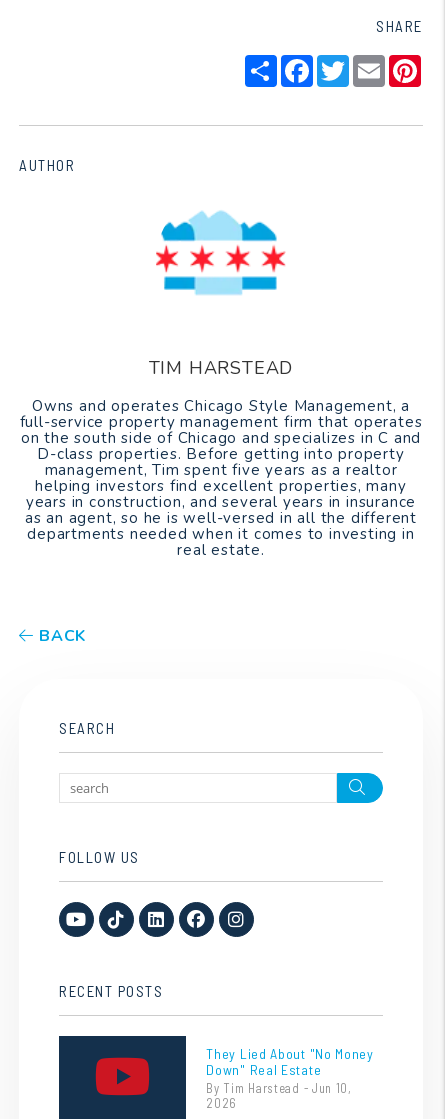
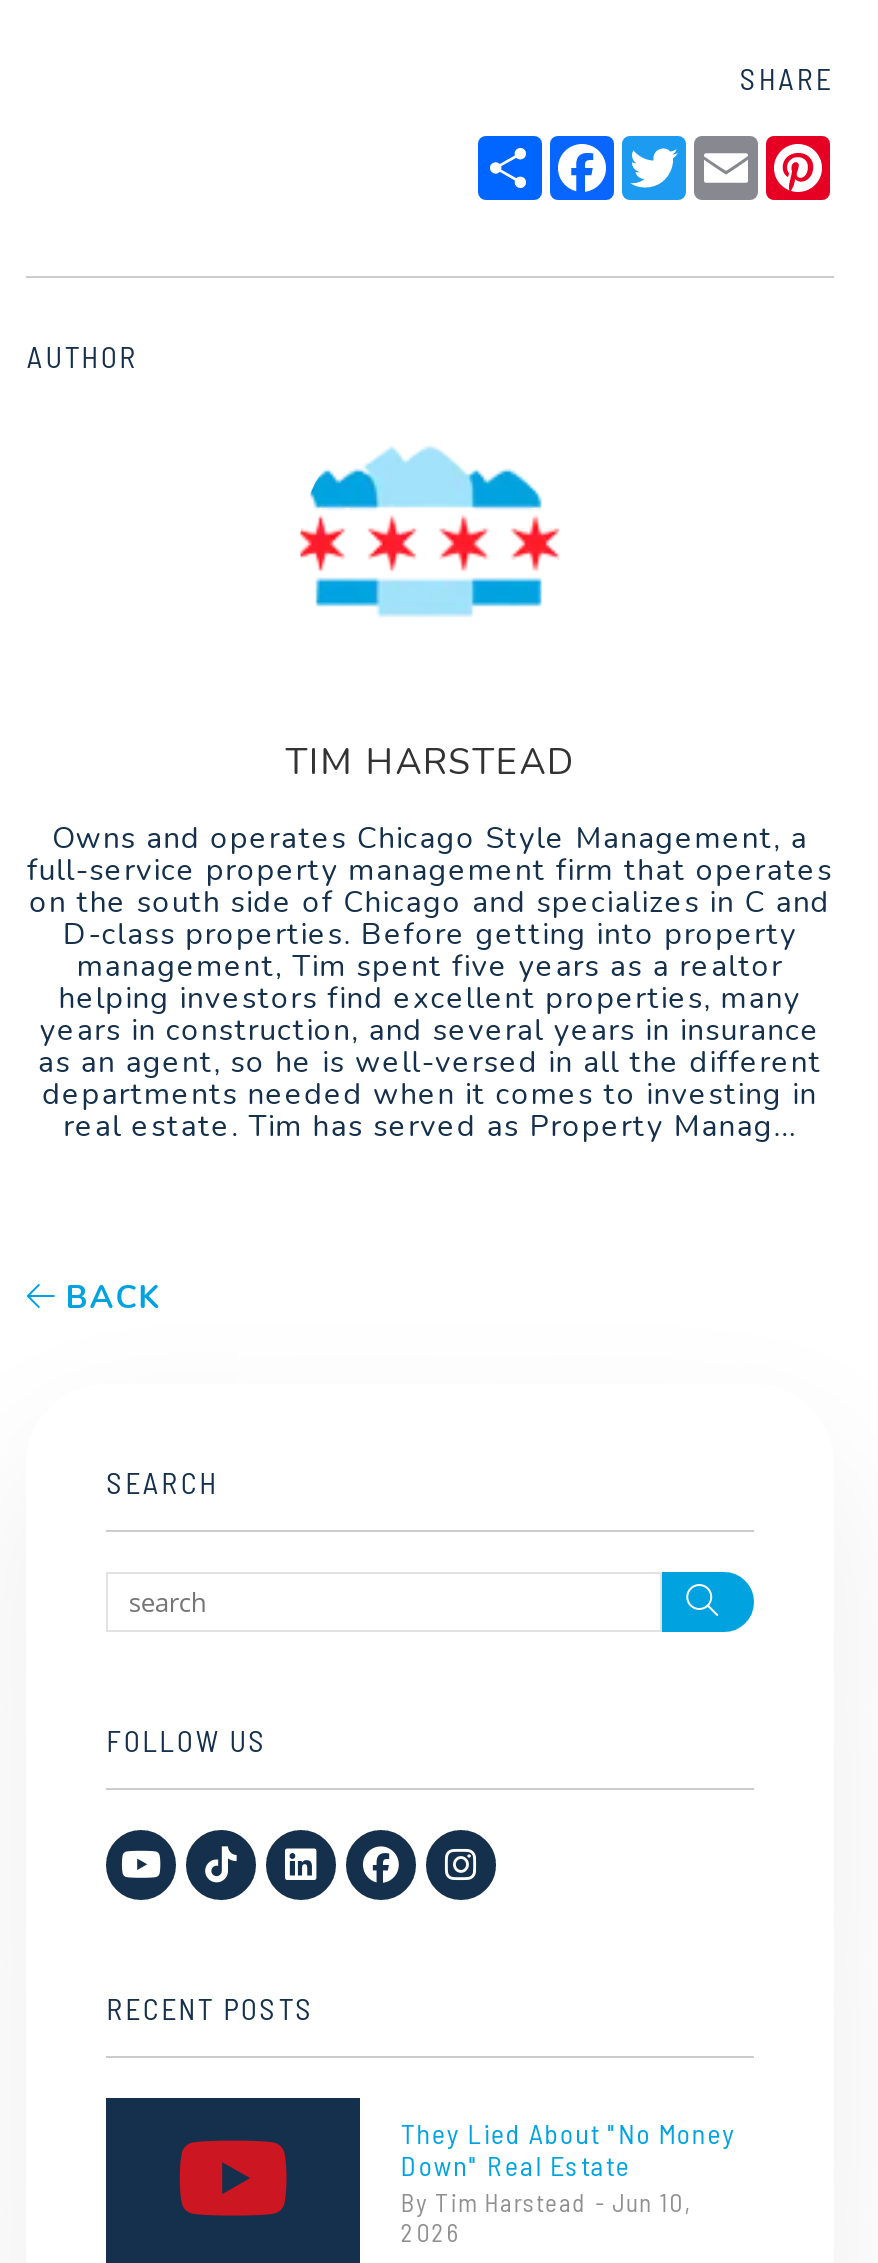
[177,540,265,560] real estate. -> [64,1106,796,1146] real estate. Tim has served as Property Manag...

